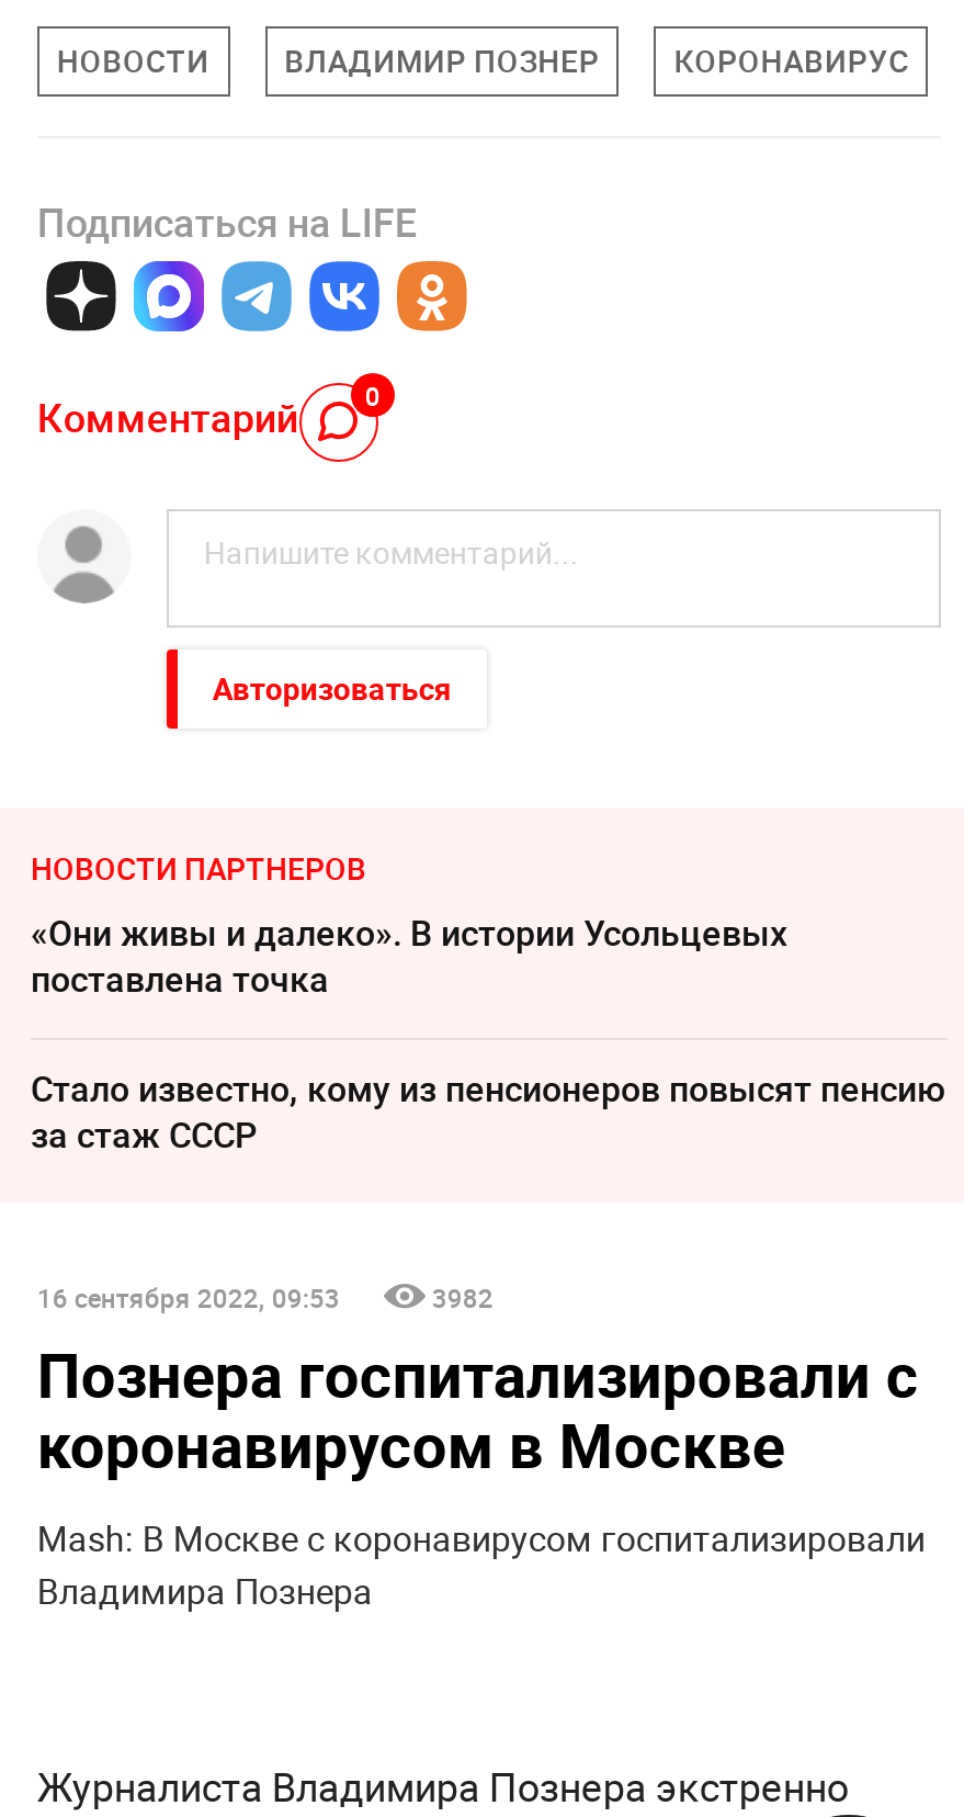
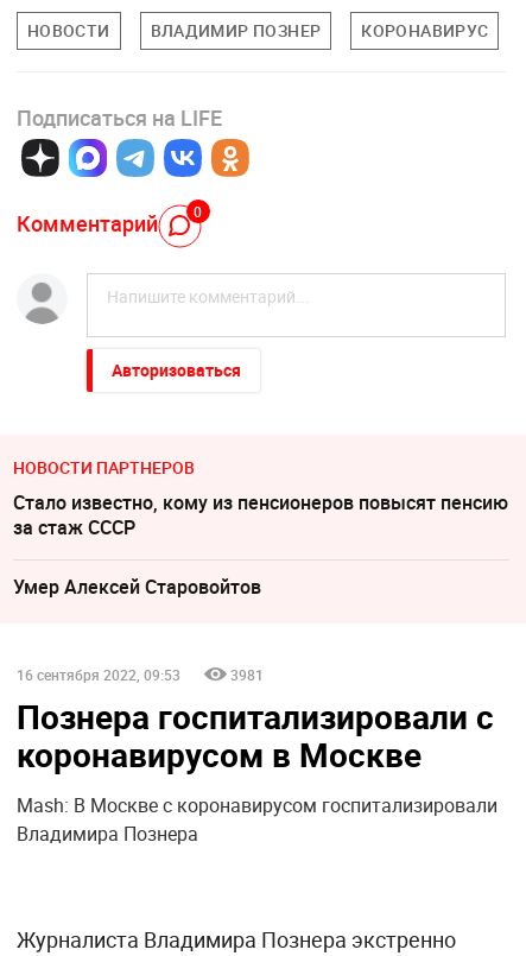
[31,908,787,1002] «Они живы и далеко». В истории Усольцевых | поставлена точка -> none
moved [31,1064,945,1158] -> [13,489,508,540]: Стало известно, кому из пенсионеров повысят пенсию | за стаж СССР
none -> [13,573,261,599] Умер Алексeй Старовойтов
[432,1278,493,1314] 3982 -> [230,665,263,684] 3981

